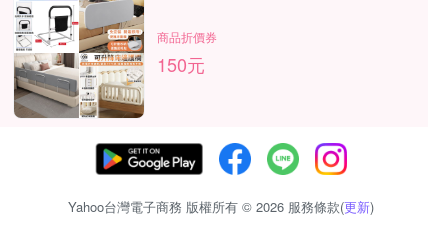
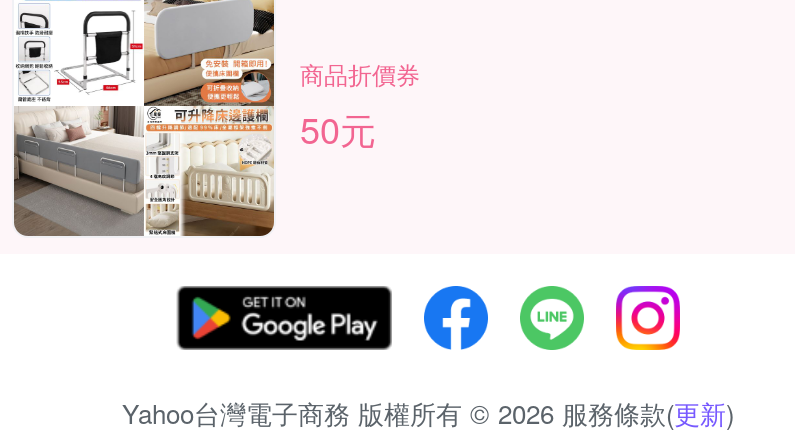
[157,51,205,77] 150元 -> [300,103,376,155] 50元

